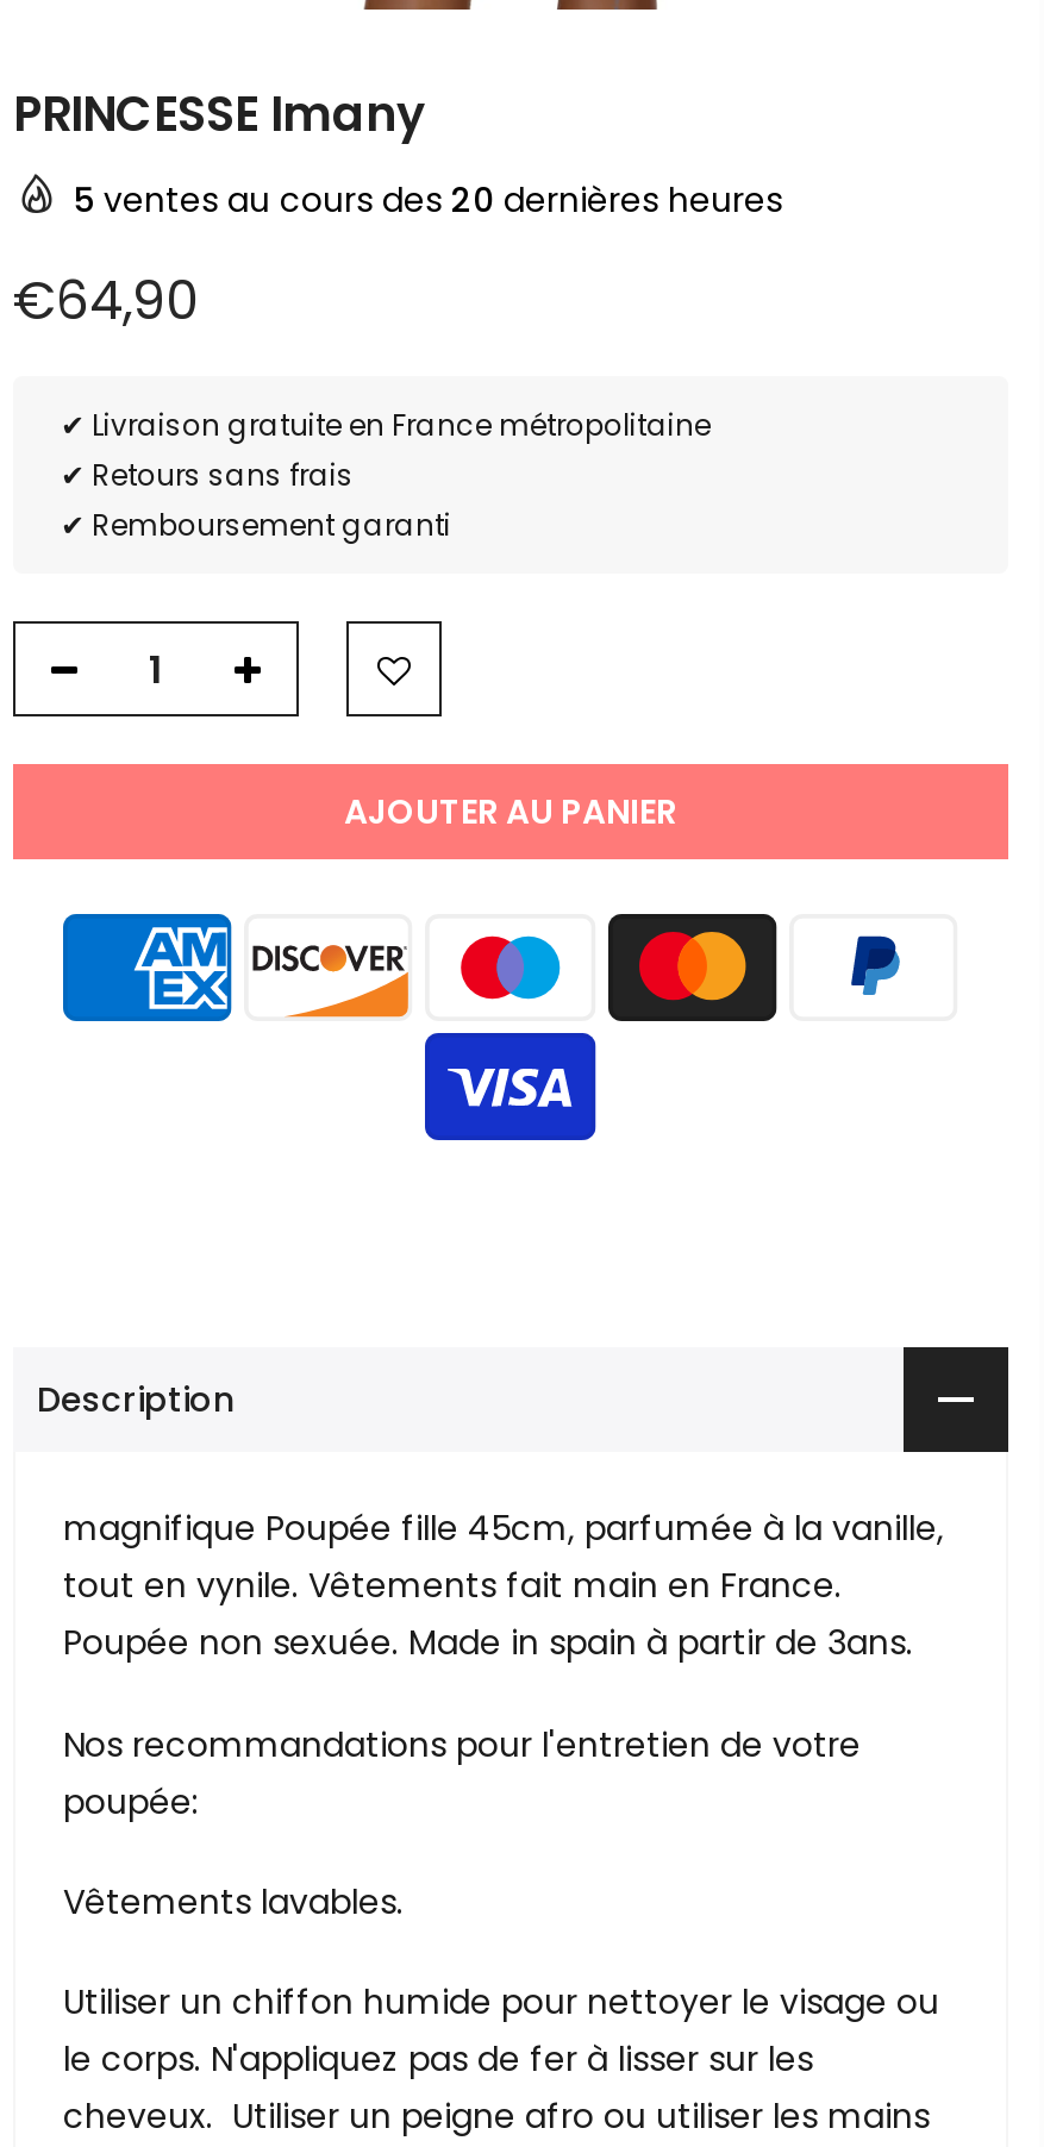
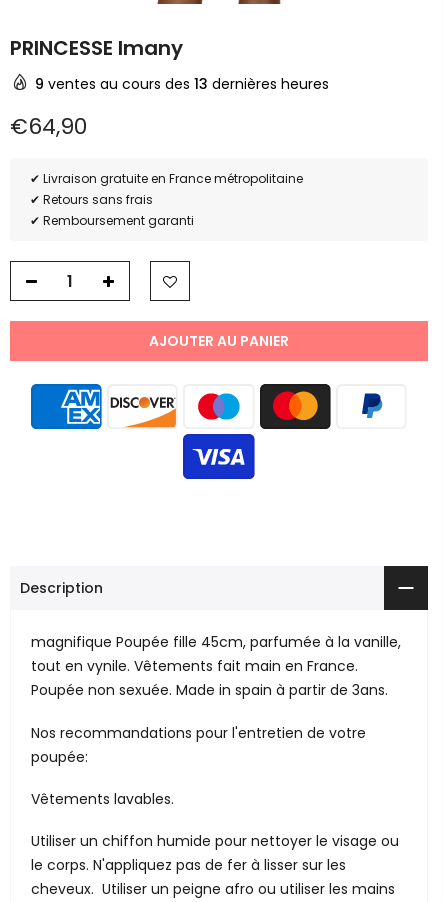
[73,177,782,225] 5 ventes au cours des 20 dernières heures -> [35,74,329,94] 9 ventes au cours des 13 dernières heures

